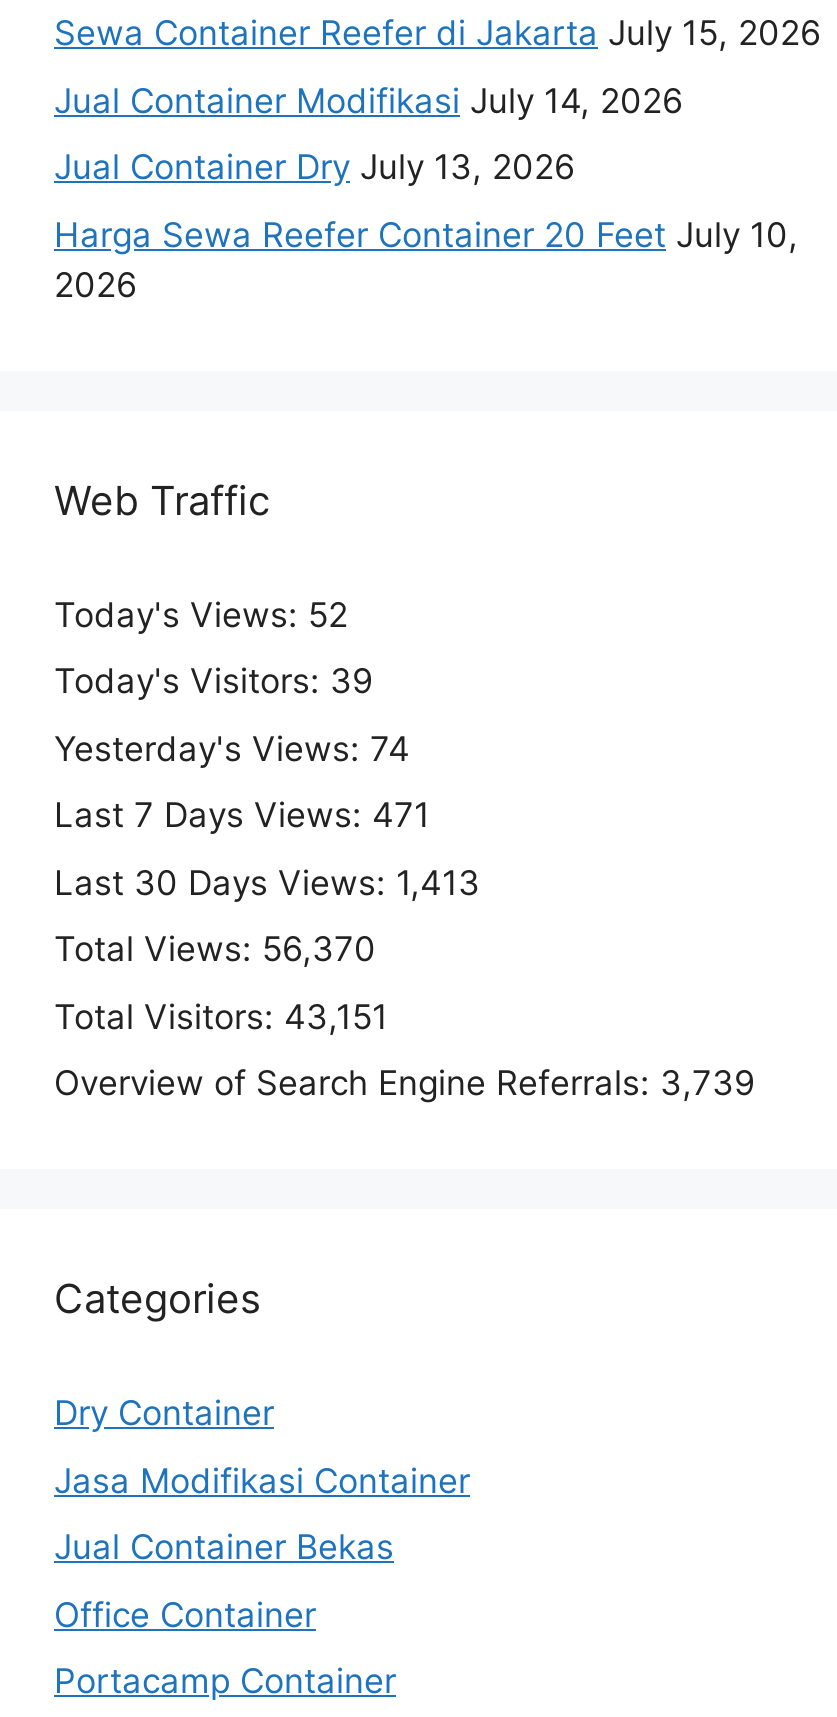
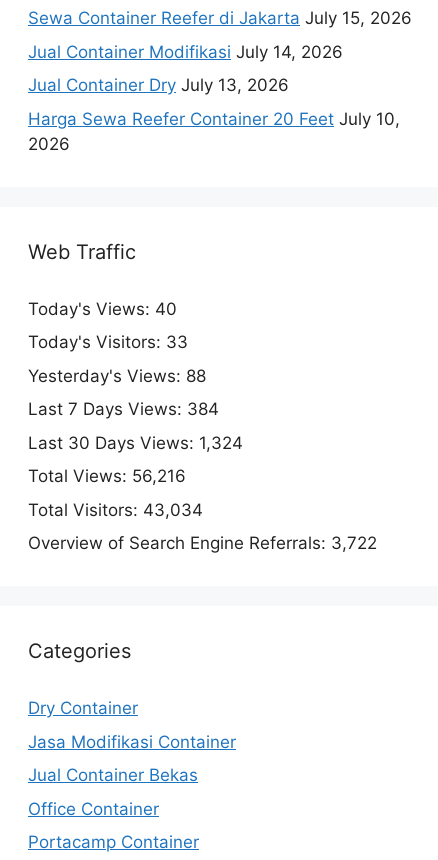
[54,594,348,634] Today's Views: 52 -> [28,299,177,319] Today's Views: 40
[54,661,374,701] Today's Visitors: 39 -> [28,332,188,352] Today's Visitors: 33
[54,728,410,768] Yesterday's Views: 74 -> [28,366,206,386] Yesterday's Views: 88
[54,795,430,835] Last 7 Days Views: 471 -> [28,399,219,419] Last 7 Days Views: 384
[54,862,480,902] Last 30 Days Views: 1,413 -> [28,433,243,453] Last 30 Days Views: 1,324
[54,929,376,969] Total Views: 56,370 -> [28,466,186,486] Total Views: 56,216
[54,996,388,1036] Total Visitors: 43,151 -> [28,500,203,520] Total Visitors: 43,034
[54,1063,756,1103] Overview of Search Engine Referrals: 3,739 -> [28,533,377,553] Overview of Search Engine Referrals: 3,722

